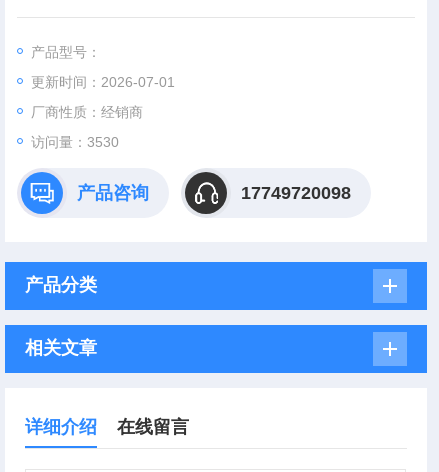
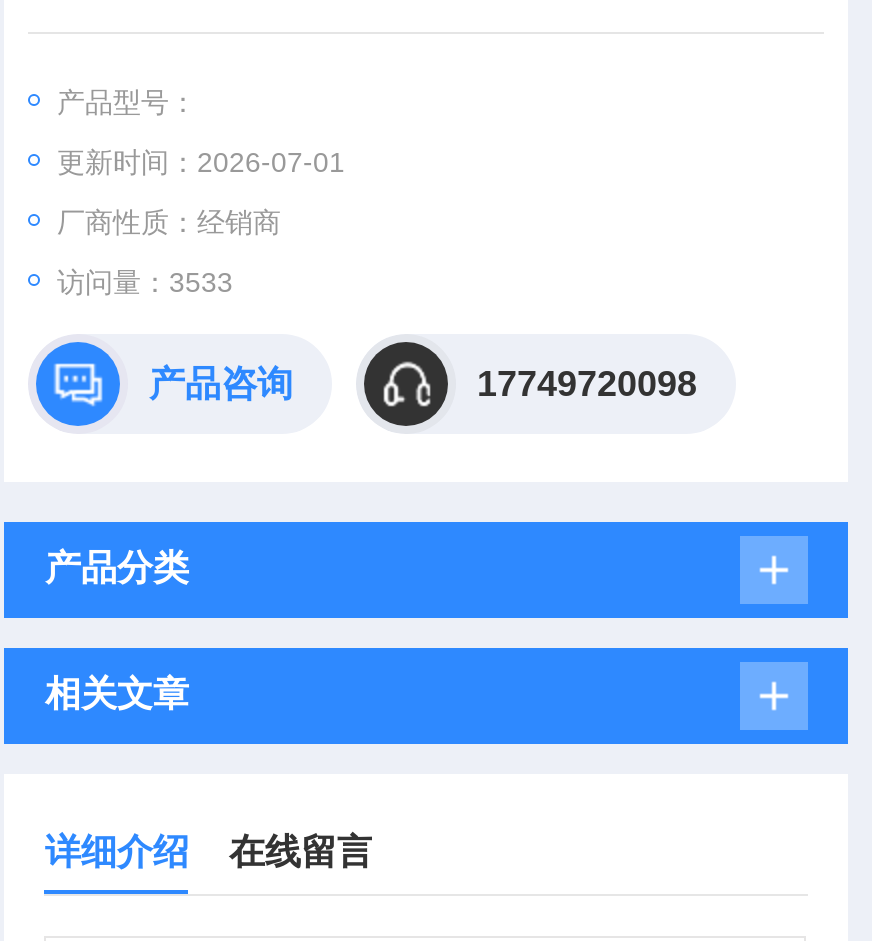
[31,134,119,150] 访问量：3530 -> [57,266,233,298] 访问量：3533

